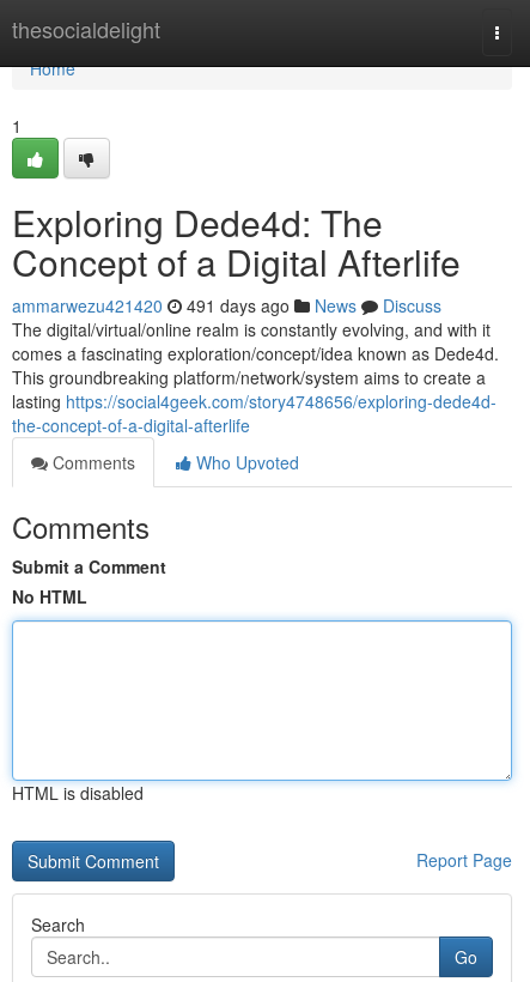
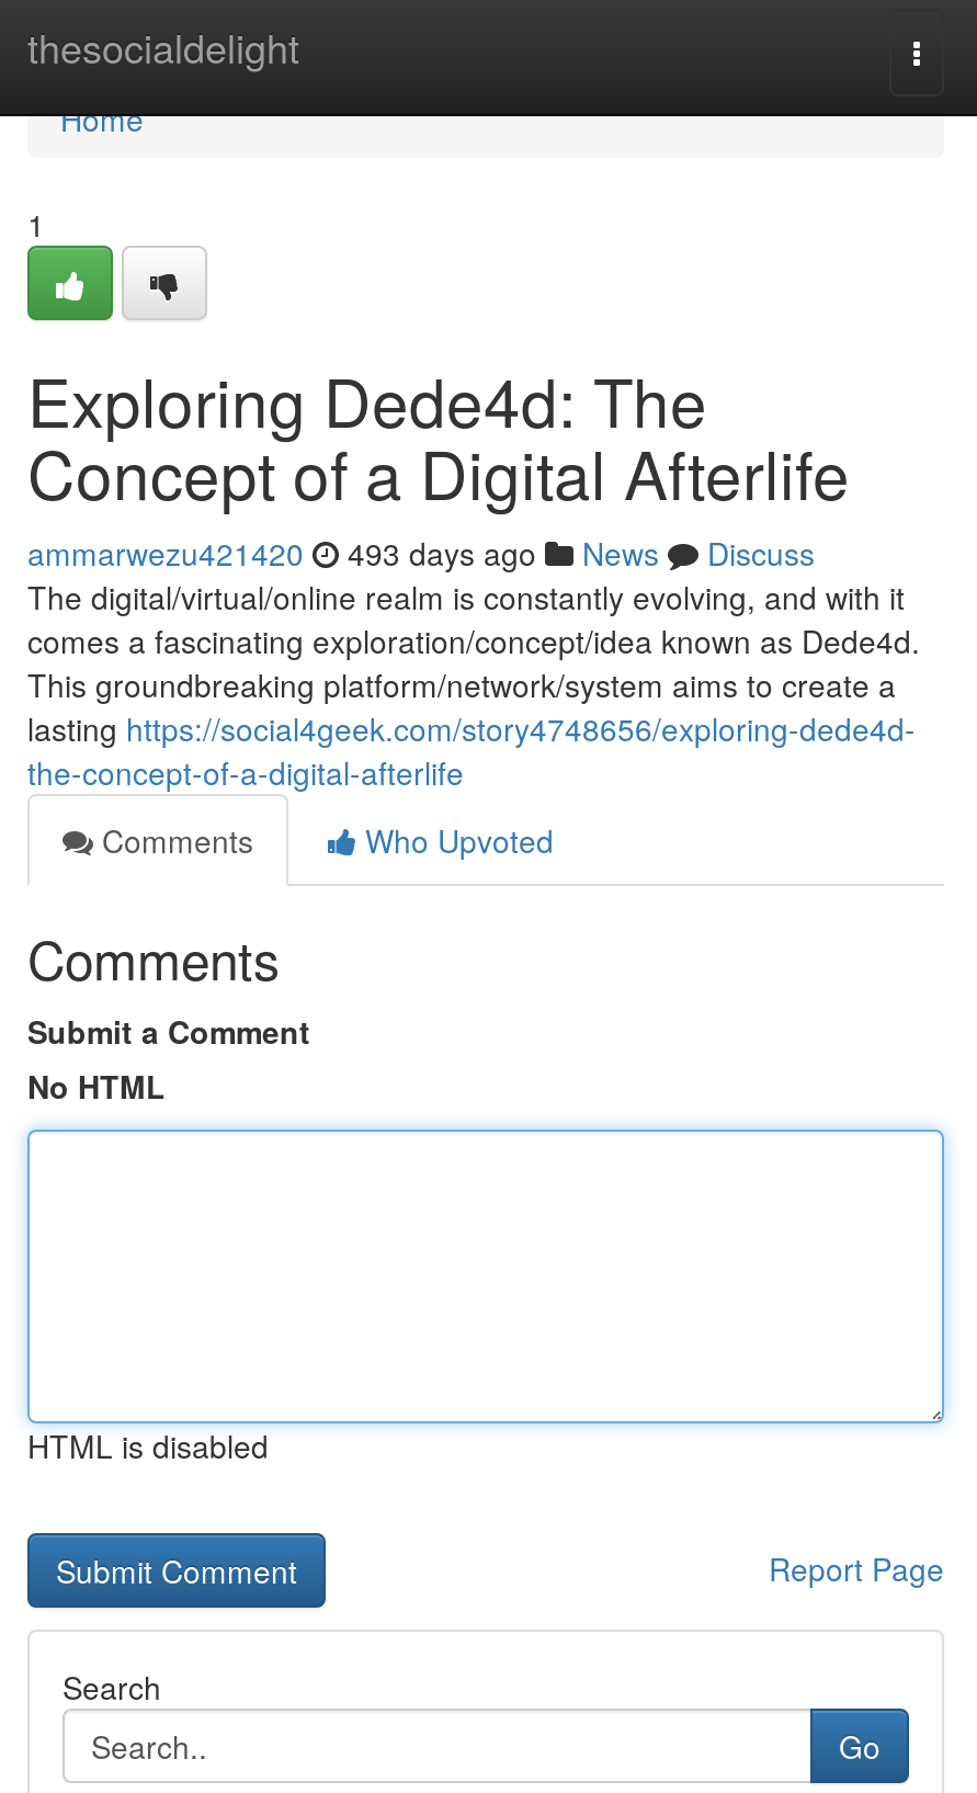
[12,293,441,317] ammarwezu421420 491 days ago News Discuss -> [27,531,815,575] ammarwezu421420 493 days ago News Discuss

